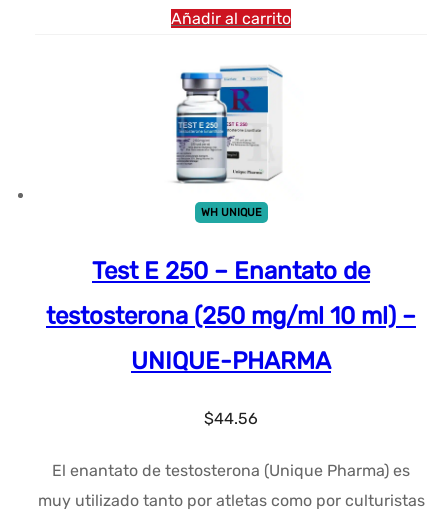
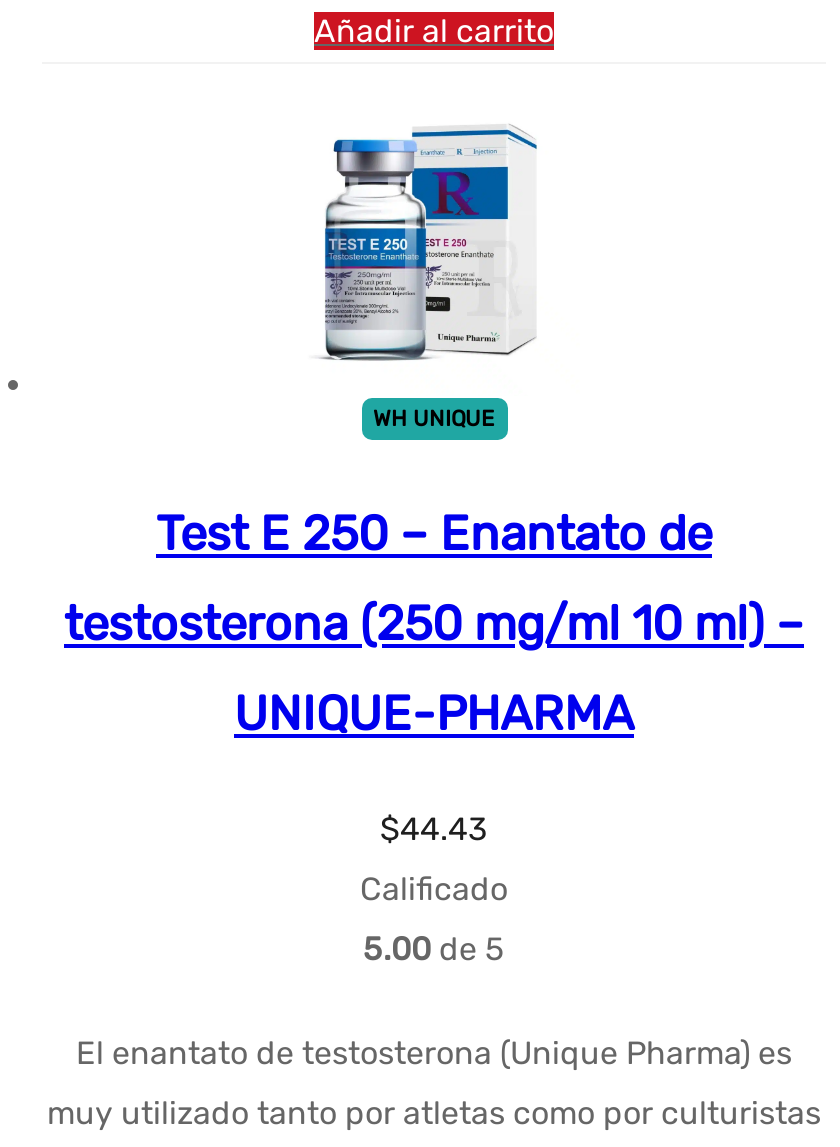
[204,409,258,428] $44.56 -> [360,811,508,969] $44.43 | Calificado | 5.00 de 5

